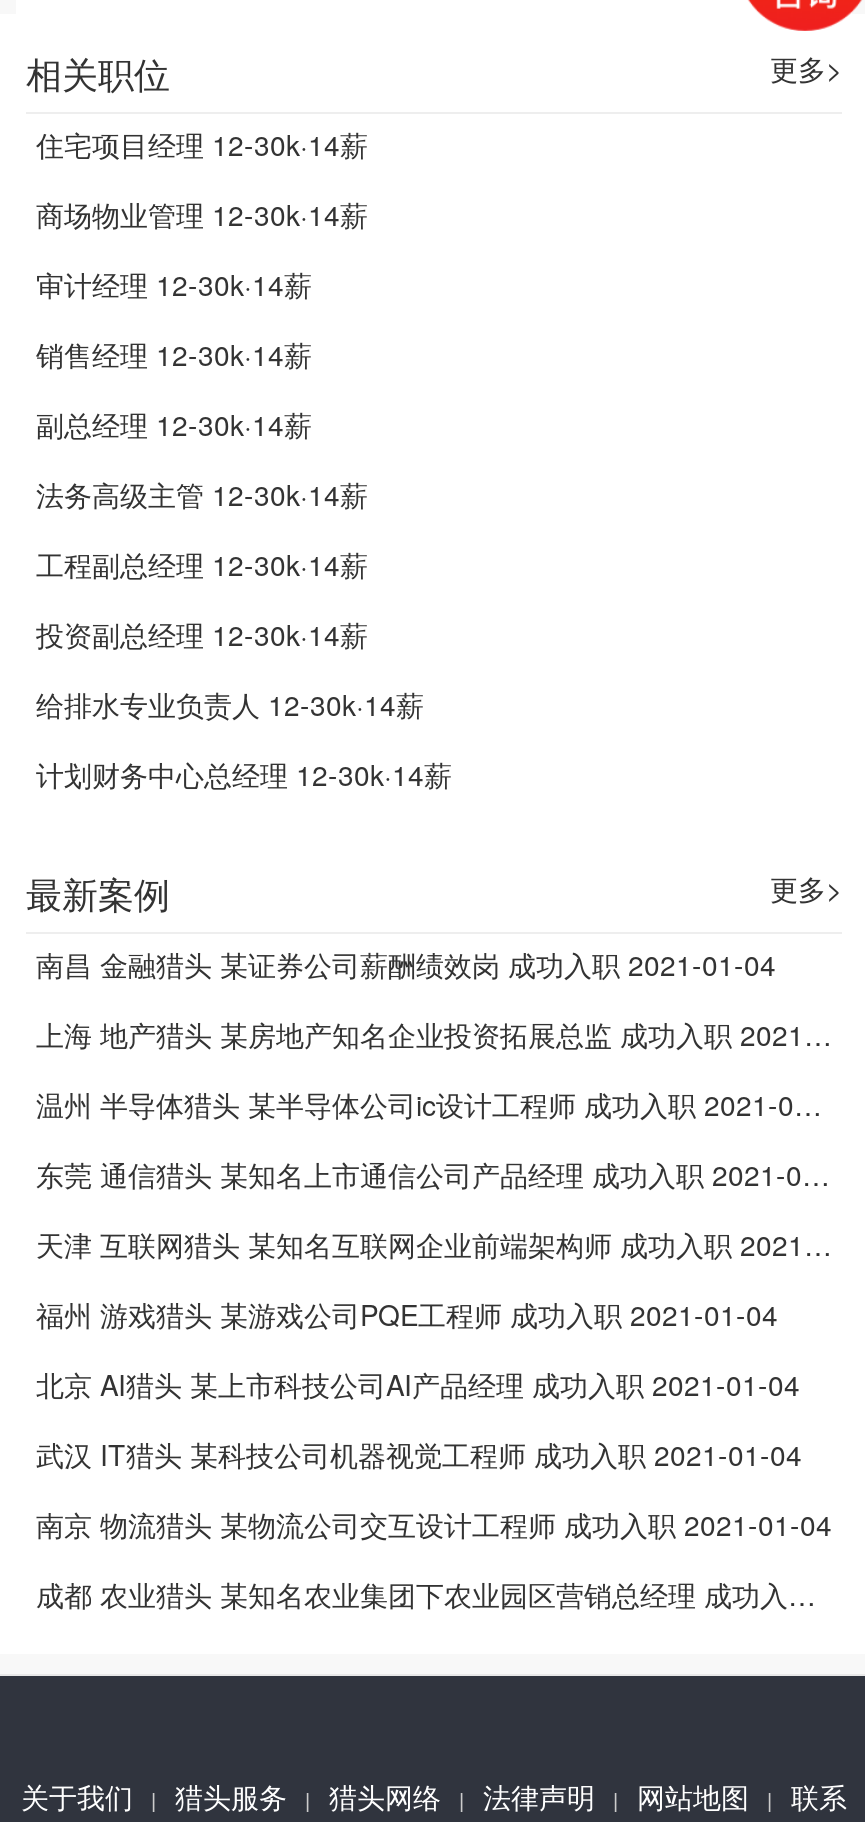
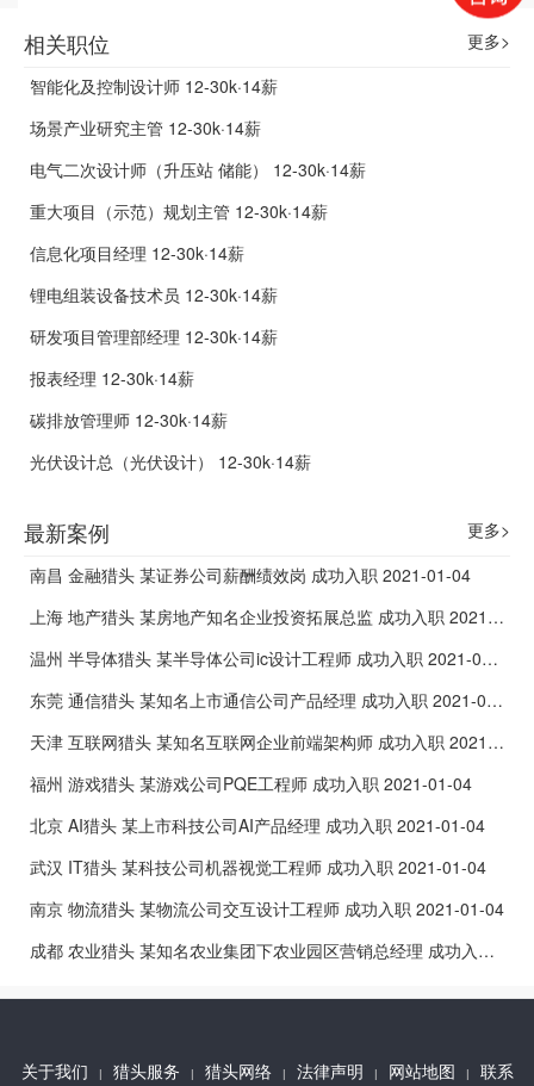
[36,124,368,164] 住宅项目经理 12-30k·14薪 -> [30,74,278,98] 智能化及控制设计师 12-30k·14薪
[36,194,368,234] 商场物业管理 12-30k·14薪 -> [30,116,261,139] 场景产业研究主管 12-30k·14薪
[36,264,312,304] 审计经理 12-30k·14薪 -> [30,157,366,181] 电气二次设计师（升压站 储能） 12-30k·14薪
[36,334,312,374] 销售经理 12-30k·14薪 -> [30,199,328,223] 重大项目（示范）规划主管 12-30k·14薪
[36,404,312,444] 副总经理 12-30k·14薪 -> [30,241,244,265] 信息化项目经理 12-30k·14薪
[36,474,368,514] 法务高级主管 12-30k·14薪 -> [30,282,278,306] 锂电组装设备技术员 12-30k·14薪
[36,544,368,584] 工程副总经理 12-30k·14薪 -> [30,324,278,348] 研发项目管理部经理 12-30k·14薪
[36,614,368,654] 投资副总经理 12-30k·14薪 -> [30,366,194,390] 报表经理 12-30k·14薪
[36,684,424,724] 给排水专业负责人 12-30k·14薪 -> [30,408,228,431] 碳排放管理师 12-30k·14薪
[36,754,452,794] 计划财务中心总经理 12-30k·14薪 -> [30,449,311,473] 光伏设计总（光伏设计） 12-30k·14薪

